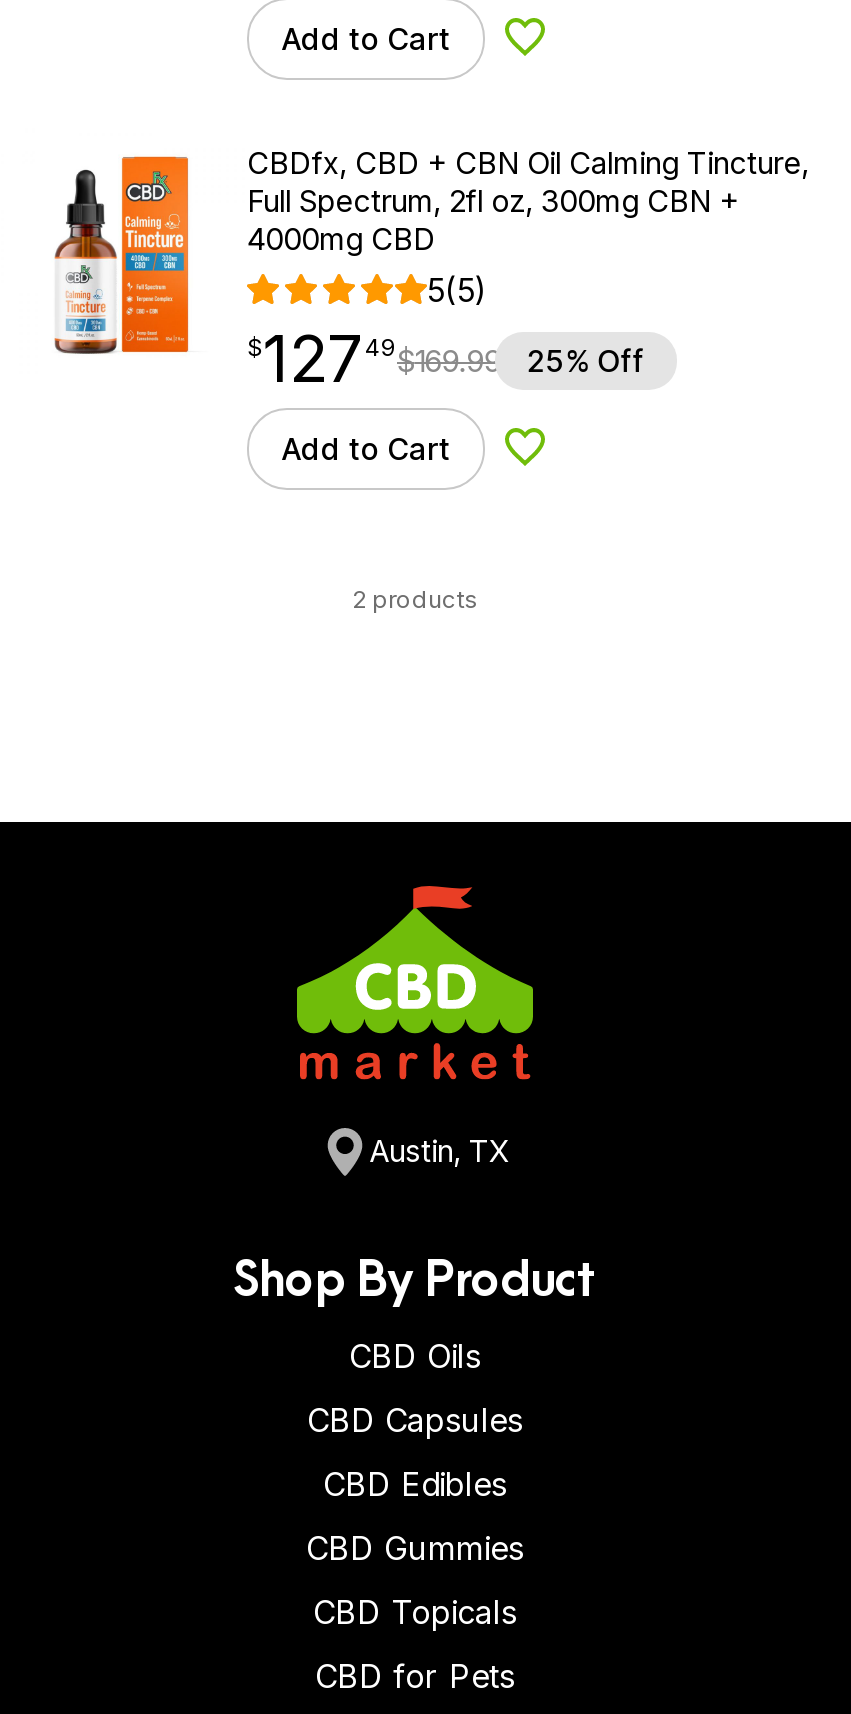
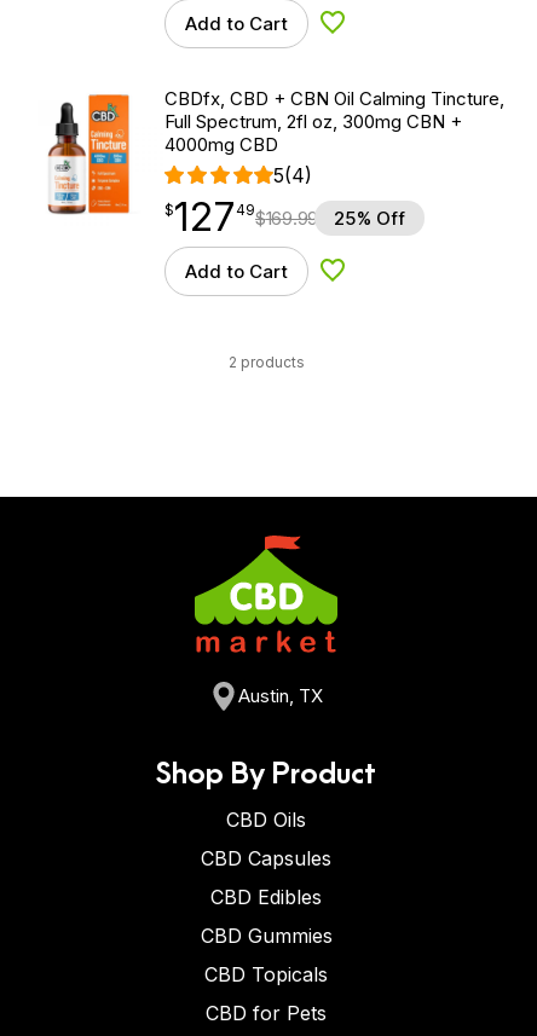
[427,270,487,310] 5(5) -> [273,163,312,187] 5(4)

